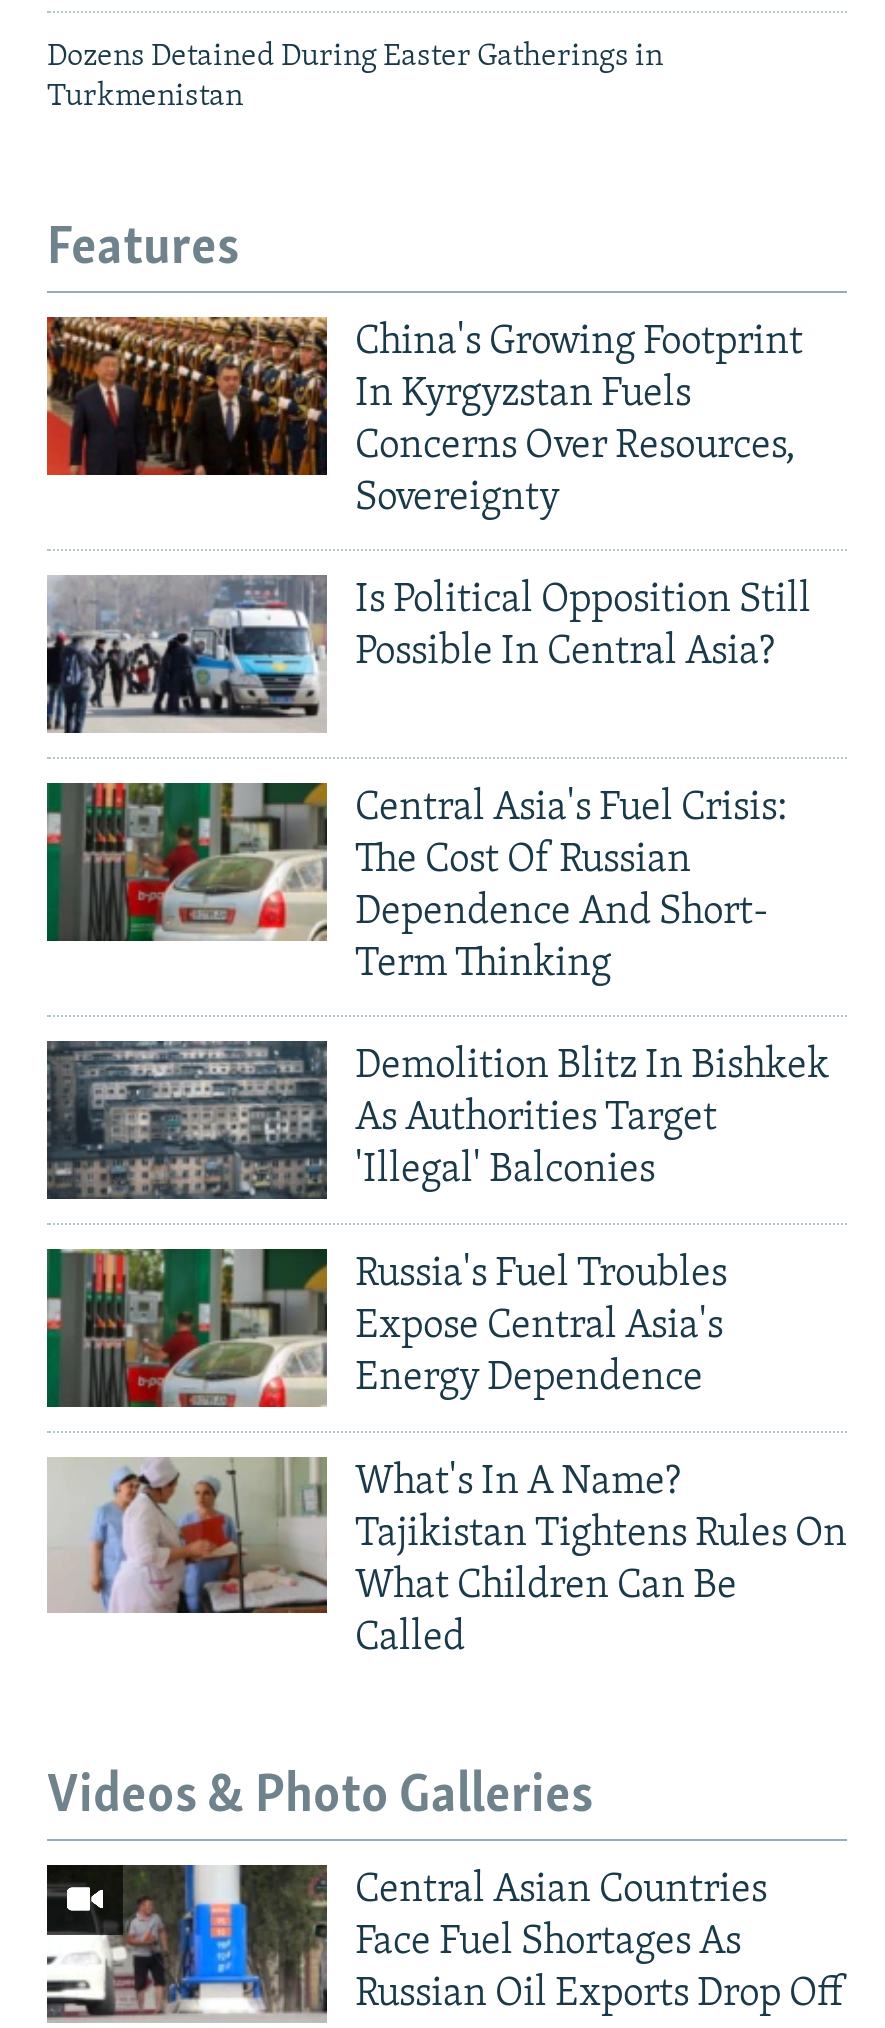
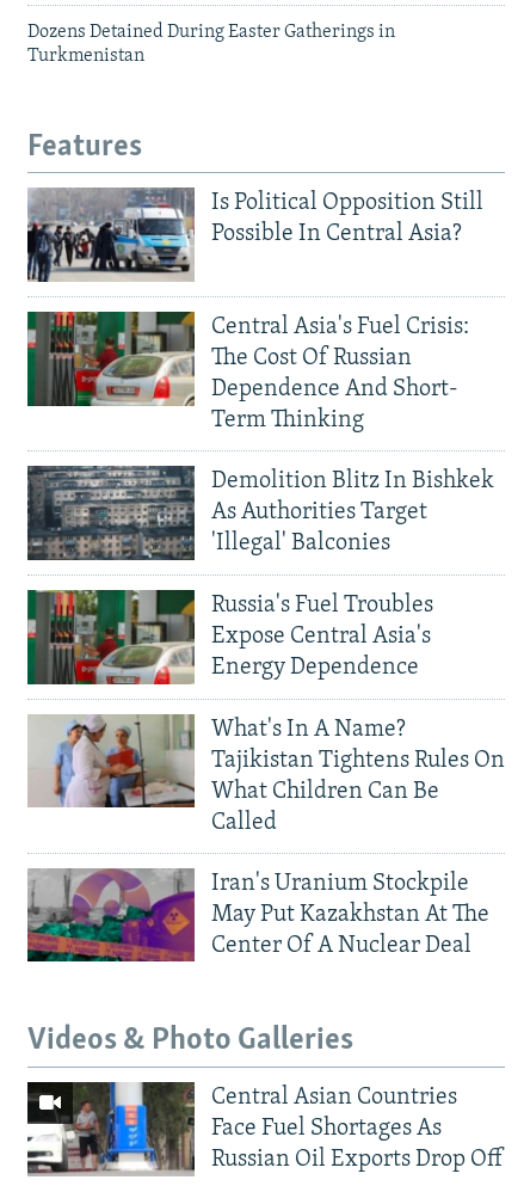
[45,315,803,520] [image] | China's Growing Footprint | In Kyrgyzstan Fuels | Concerns Over Resources, | Sovereignty -> none
moved [43,573,847,1658] -> [25,186,505,834]: [image] | Is Political Opposition Still | Possible In Central Asia? | ... | What Children Can Be | Called
none -> [26,867,489,963] [image] | Iran's Uranium Stockpile | May Put Kazakhstan At The | Center Of A Nuclear Deal

